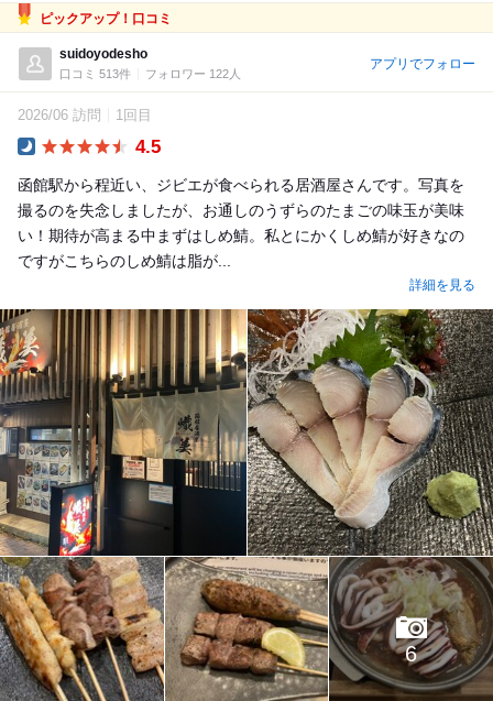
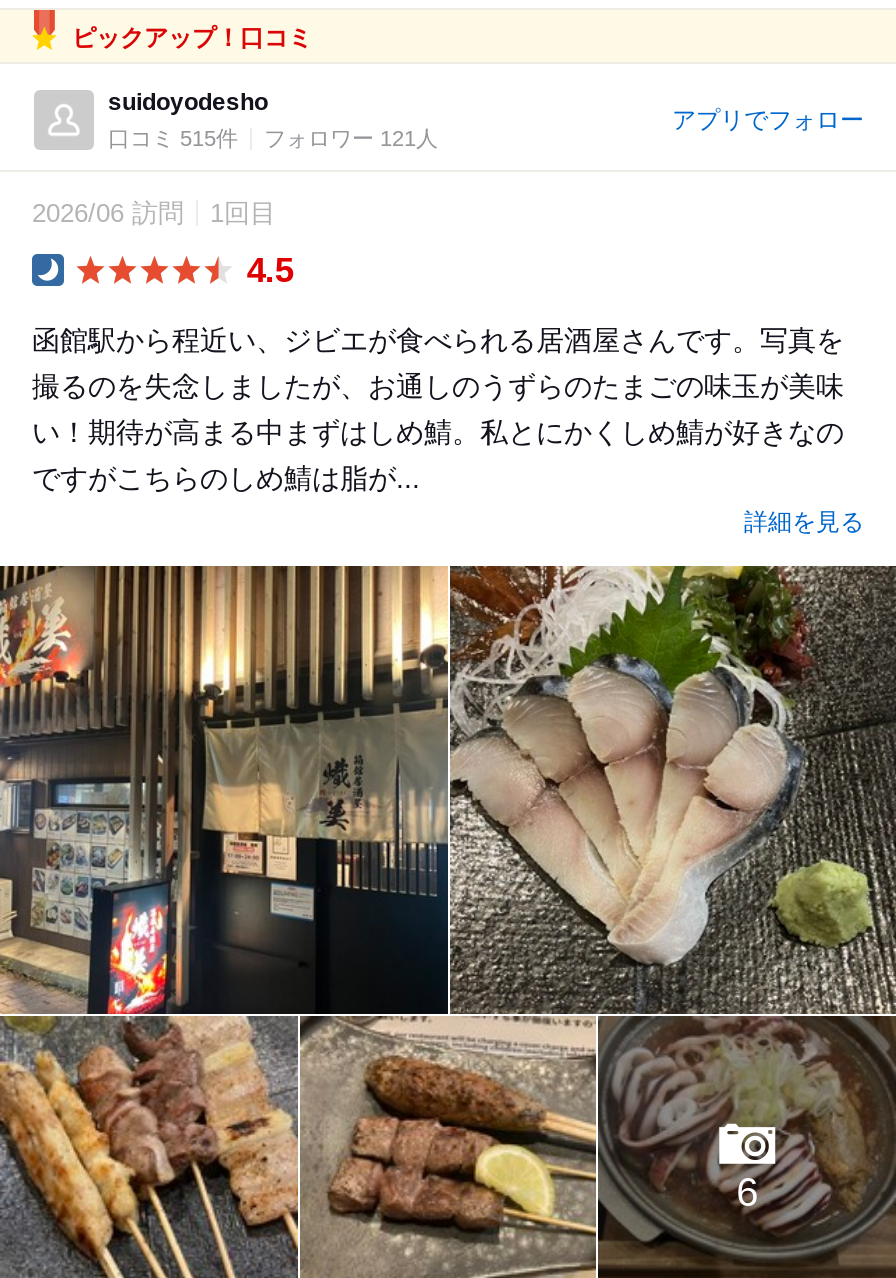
[59,67,131,80] 口コミ 513件 -> [108,126,238,150] 口コミ 515件
[145,67,241,80] フォロワー 122人 -> [264,126,438,150] フォロワー 121人

